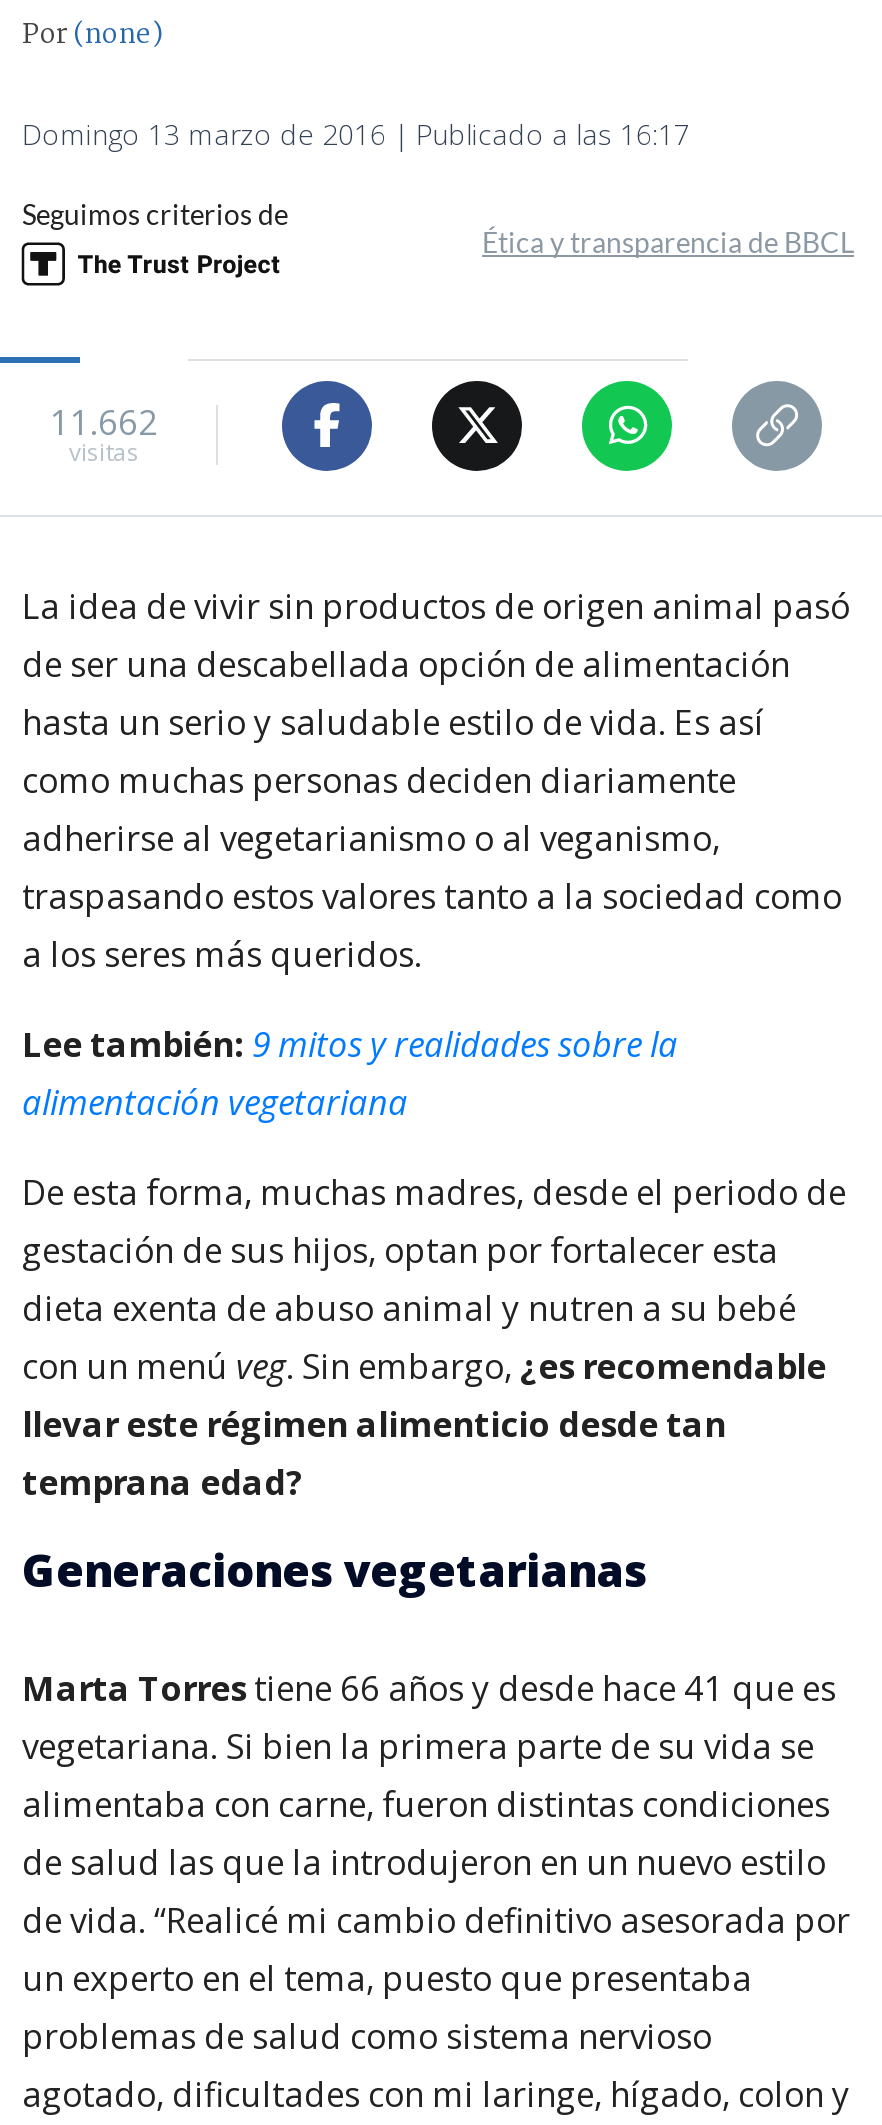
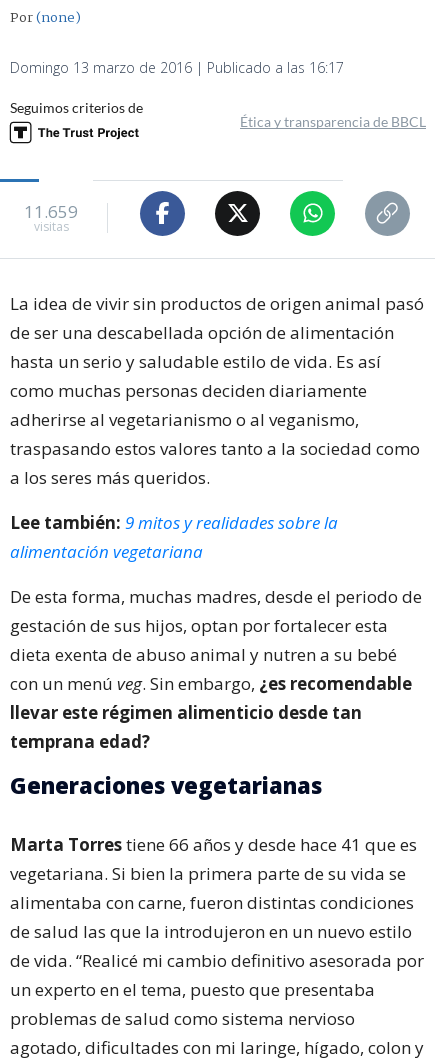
[50,400,158,446] 11.662 -> [24,200,78,223] 11.659

